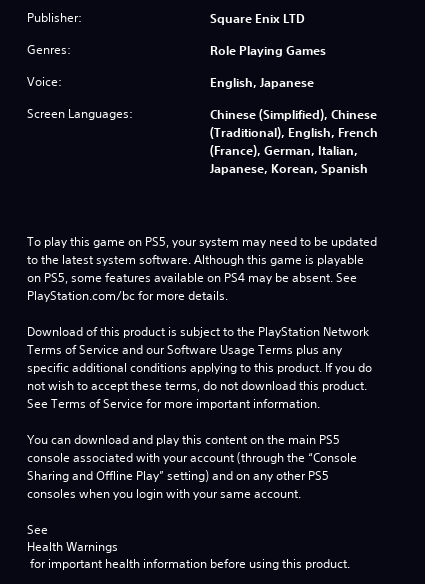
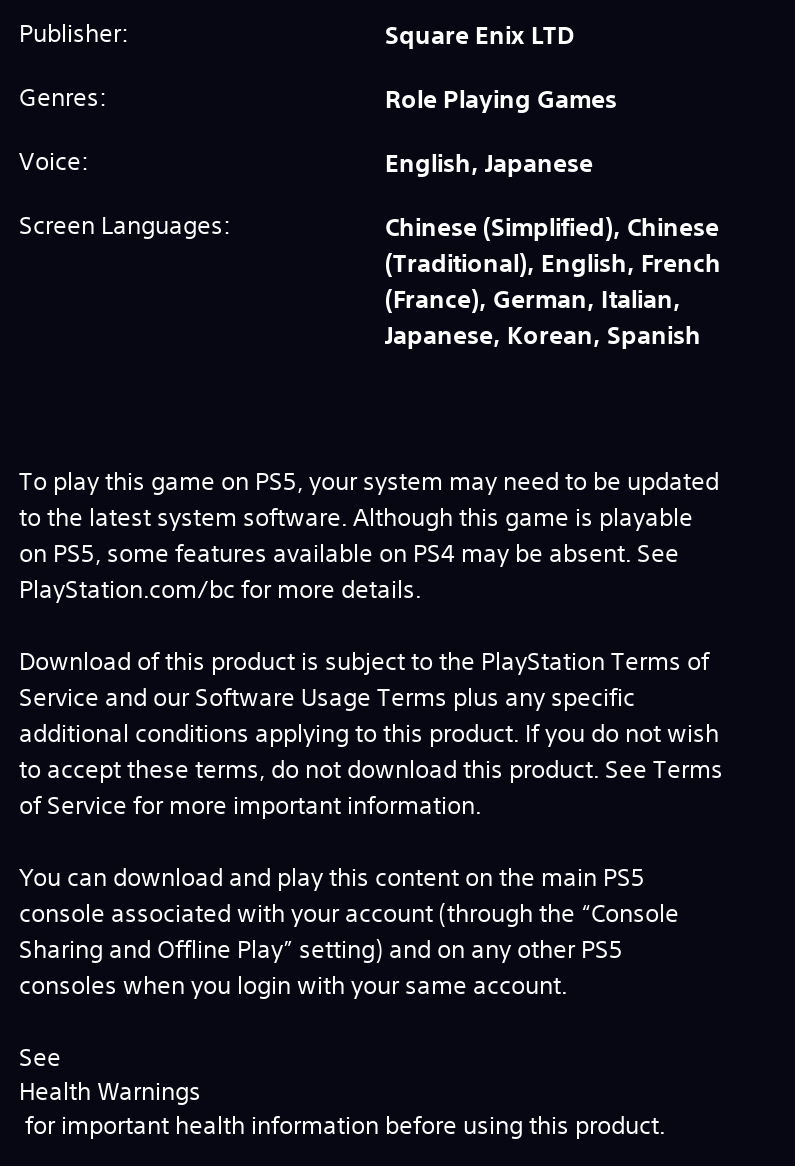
[27,323,372,412] Download of this product is subject to the PlayStation Network | Terms of Service and our Software Usage Terms plus any | specific additional conditions applying to this product. If you do | not wish to accept these terms, do not download this product. | See Terms of Service for more important information. -> [19,645,723,823] Download of this product is subject to the PlayStation Terms of | Service and our Software Usage Terms plus any specific | additional conditions applying to this product. If you do not wish | to accept these terms, do not download this product. See Terms | of Service for more important information.

